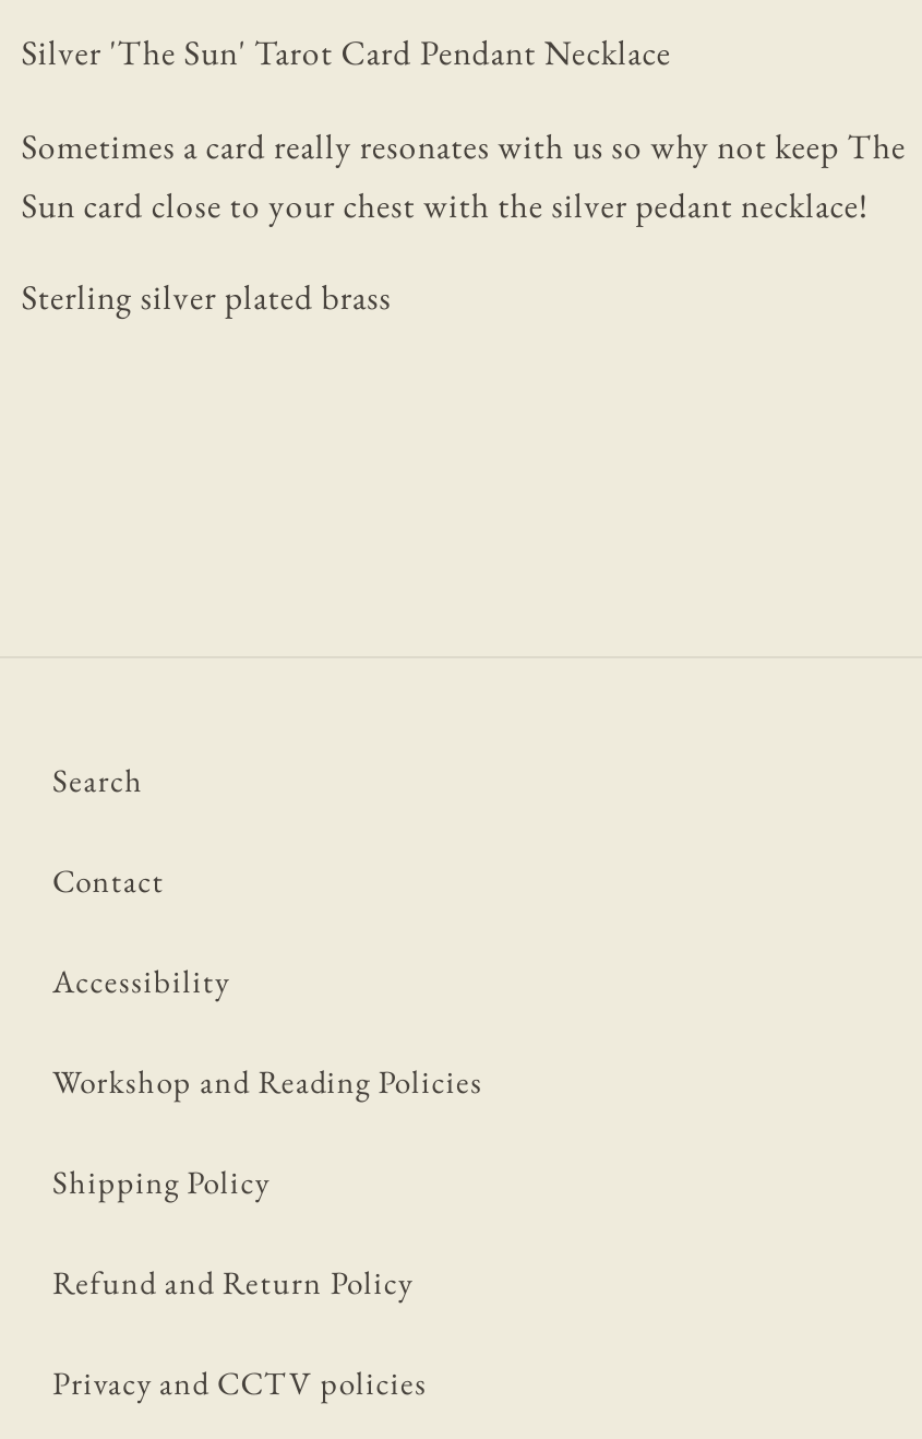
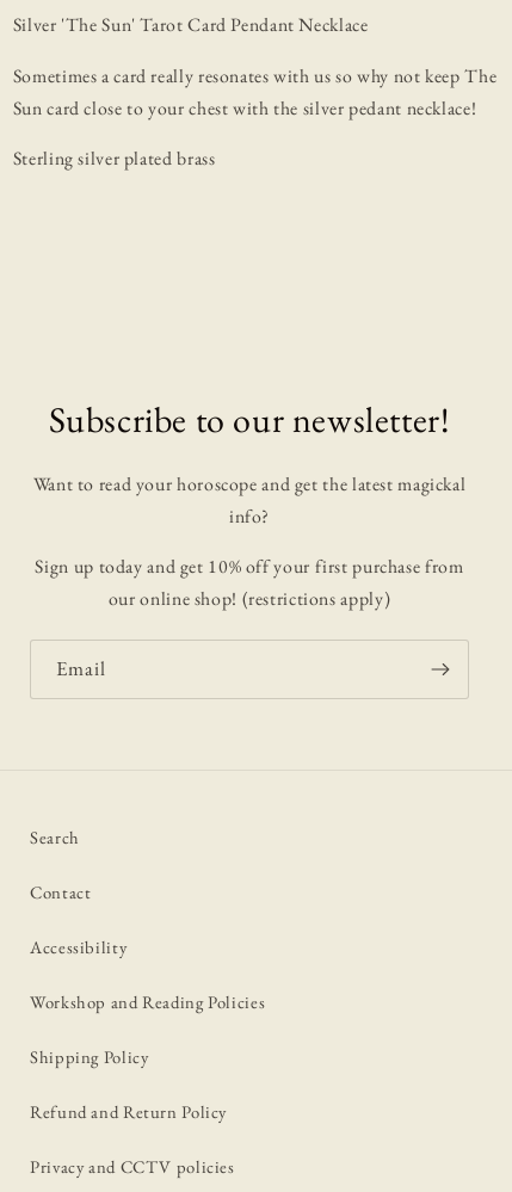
none -> [33,396,466,681] Subscribe to our newsletter! | Want to read your horoscope and get the latest magickal | info? | Sign up today and get 10% off your first purchase from | our online shop! (restrictions apply) | Email

